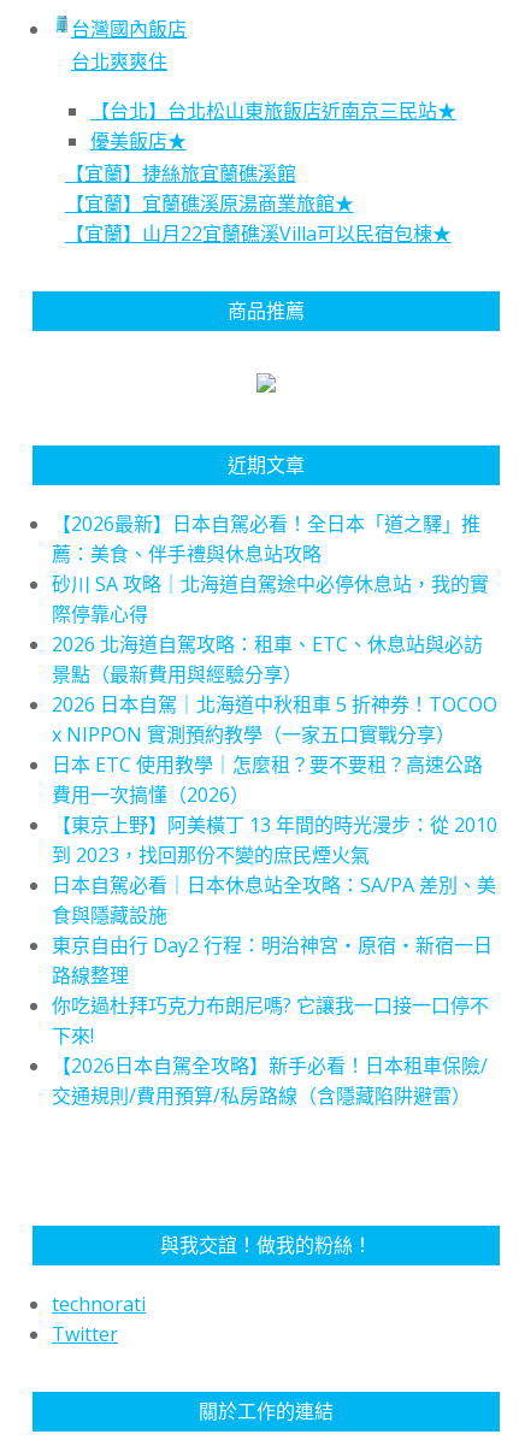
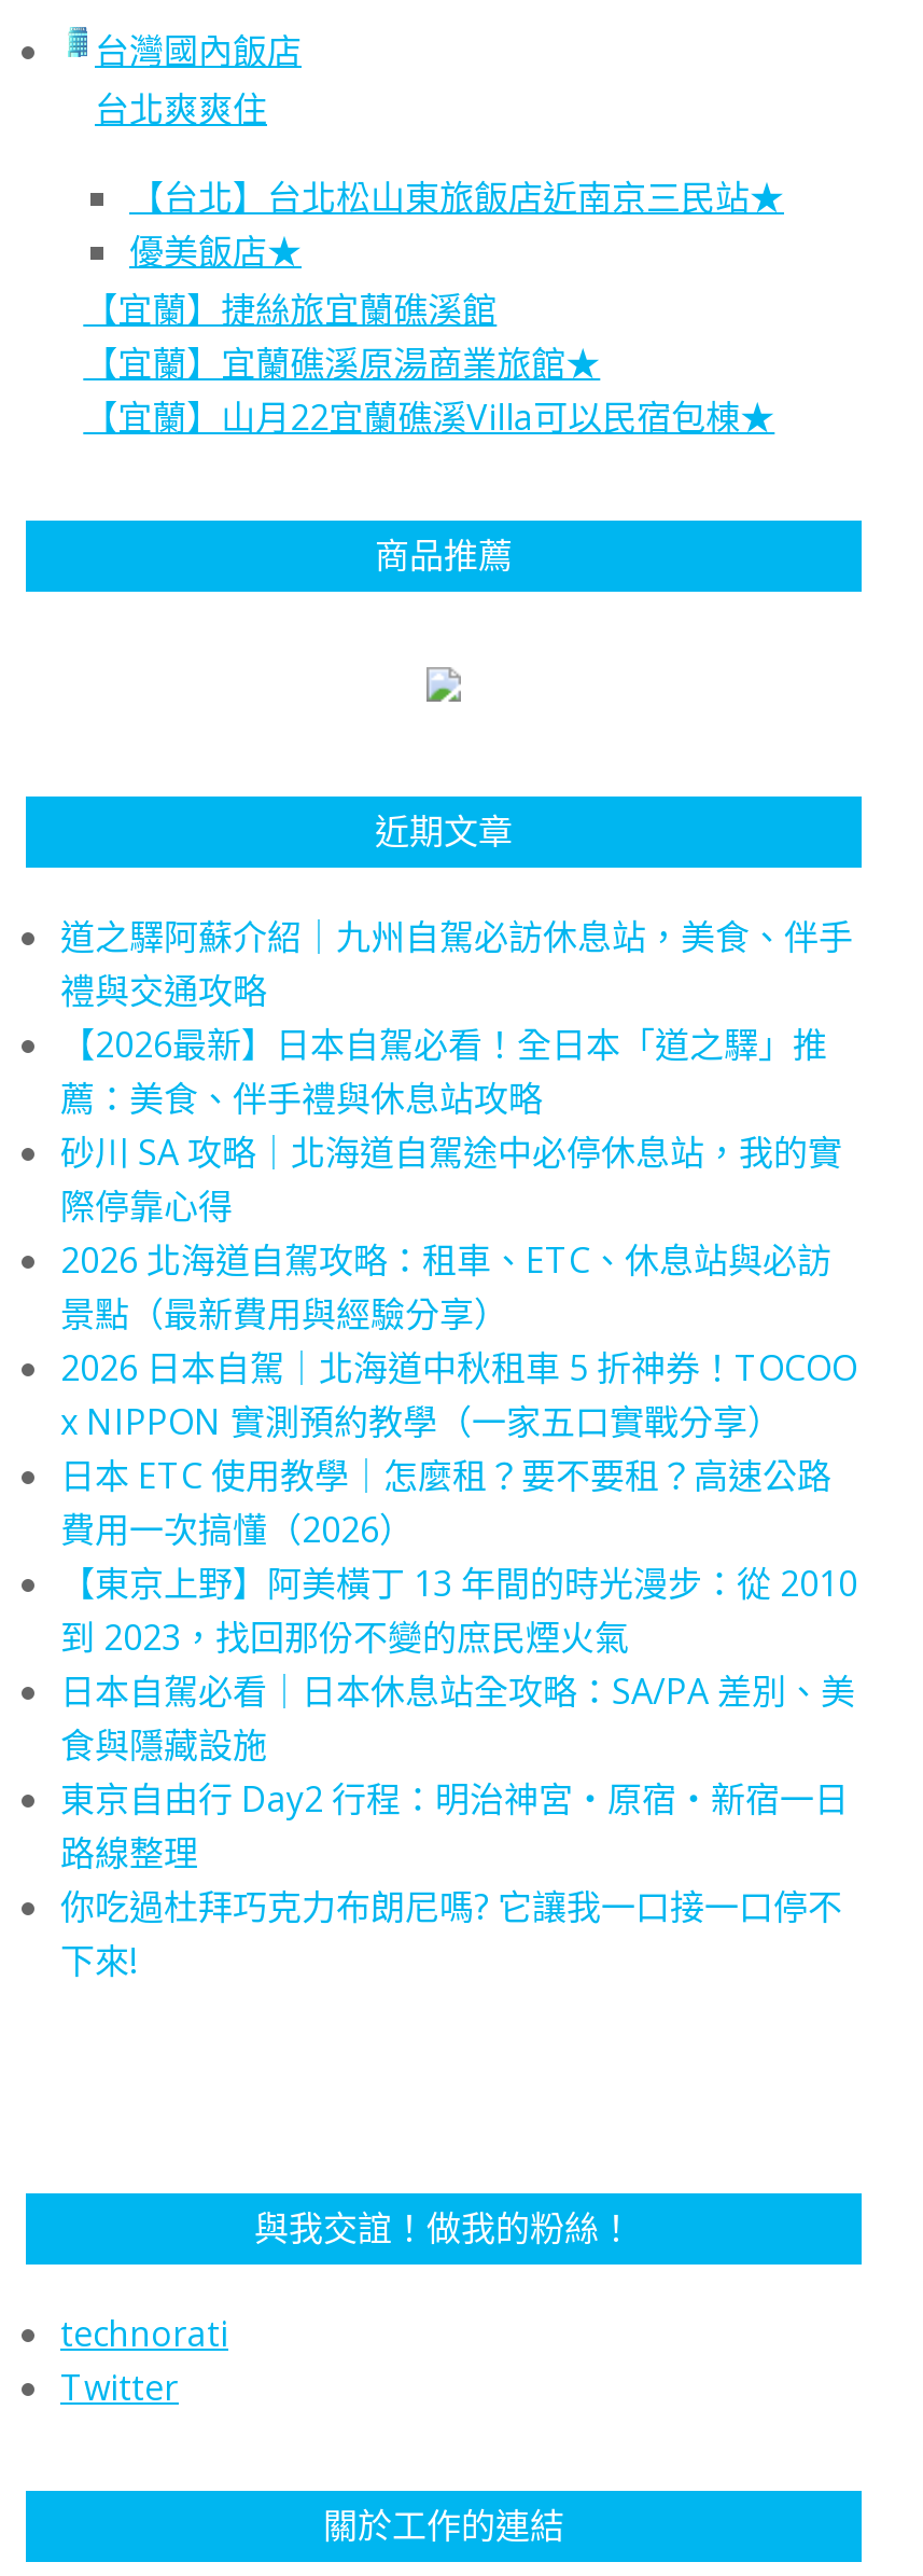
none -> [60,913,853,1014] 道之驛阿蘇介紹｜九州自駕必訪休息站，美食、伴手 | 禮與交通攻略
moved [52,511,497,1049] -> [60,1021,857,1984]: 【2026最新】日本自駕必看！全日本「道之驛」推 | 薦：美食、伴手禮與休息站攻略 | 砂川 SA 攻略｜北海道自駕途中必停休息站，我的實 | ... | 你吃過杜拜巧克力布朗尼嗎? 它讓我一口接一口停不 | 下來!
[52,1052,488,1109] 【2026日本自駕全攻略】新手必看！日本租車保險/ | 交通規則/費用預算/私房路線（含隱藏陷阱避雷） -> none

